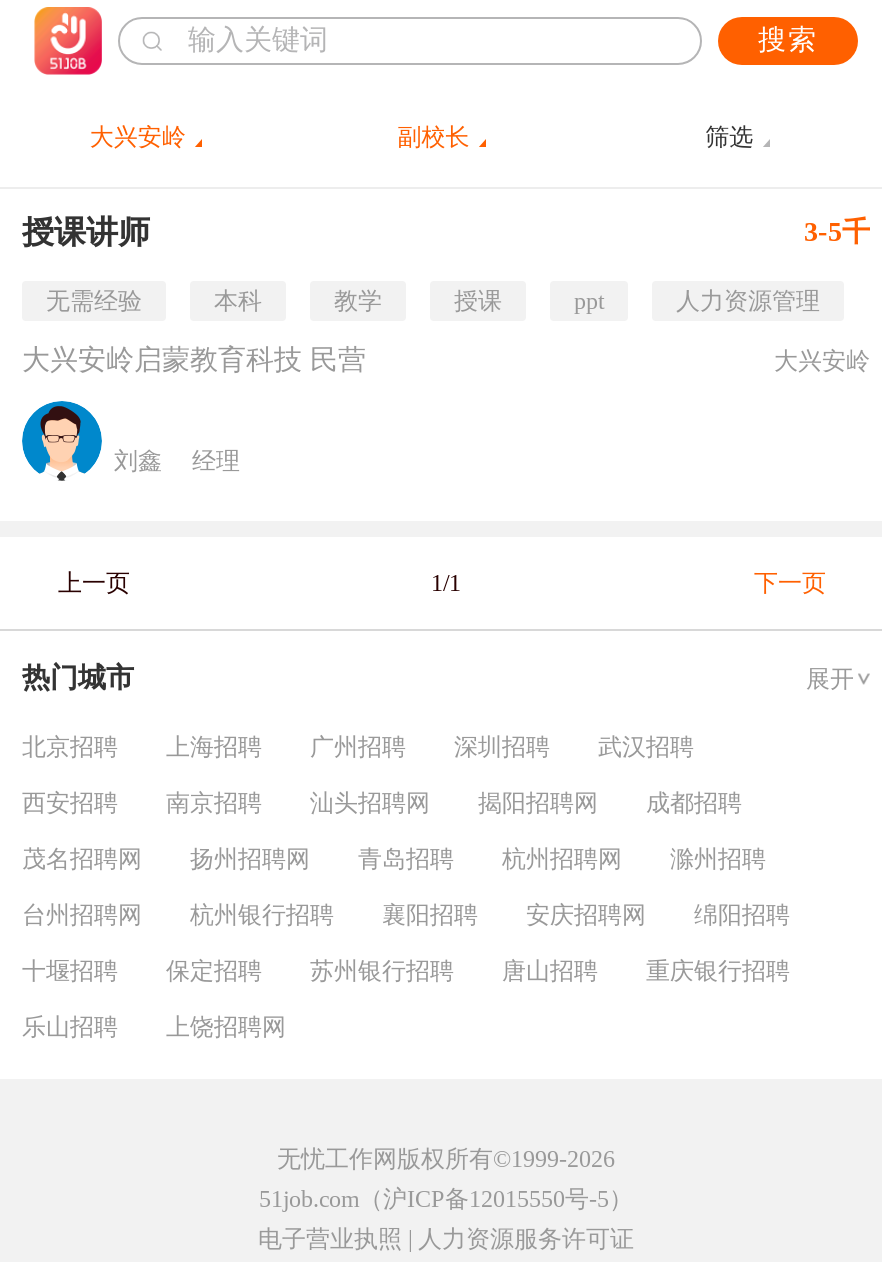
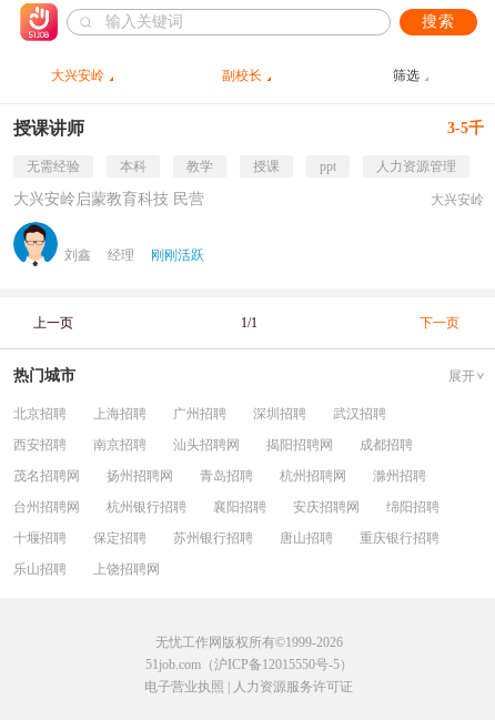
none -> [151,247,204,263] 刚刚活跃

